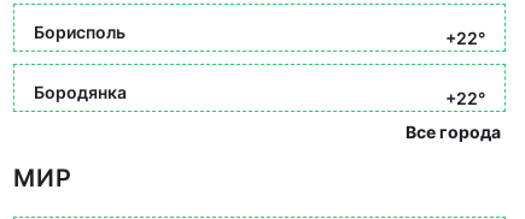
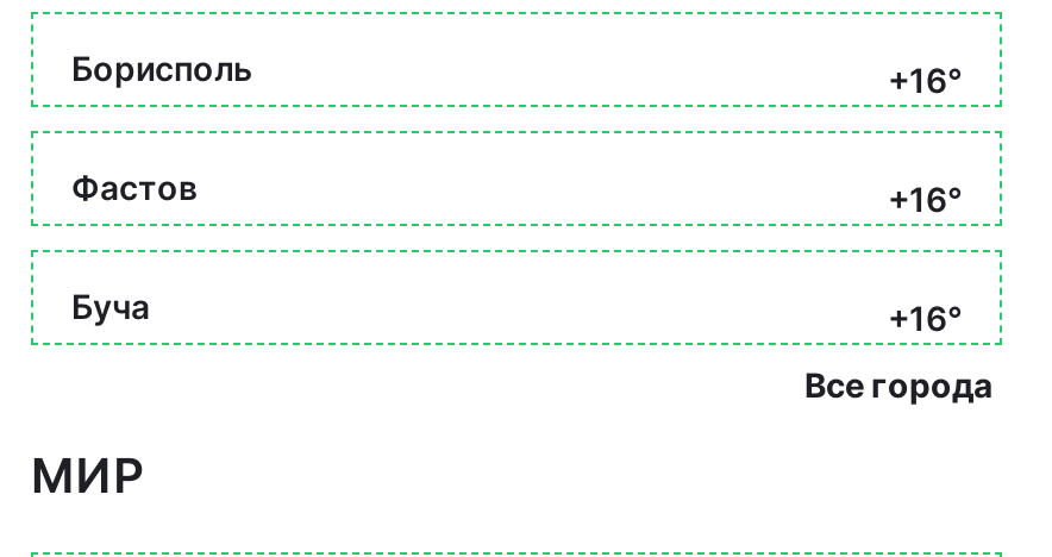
[34,28,485,108] +22° | Бородянка | +22° -> [71,60,962,338] +16° | Фастов | +16° | Буча | +16°

